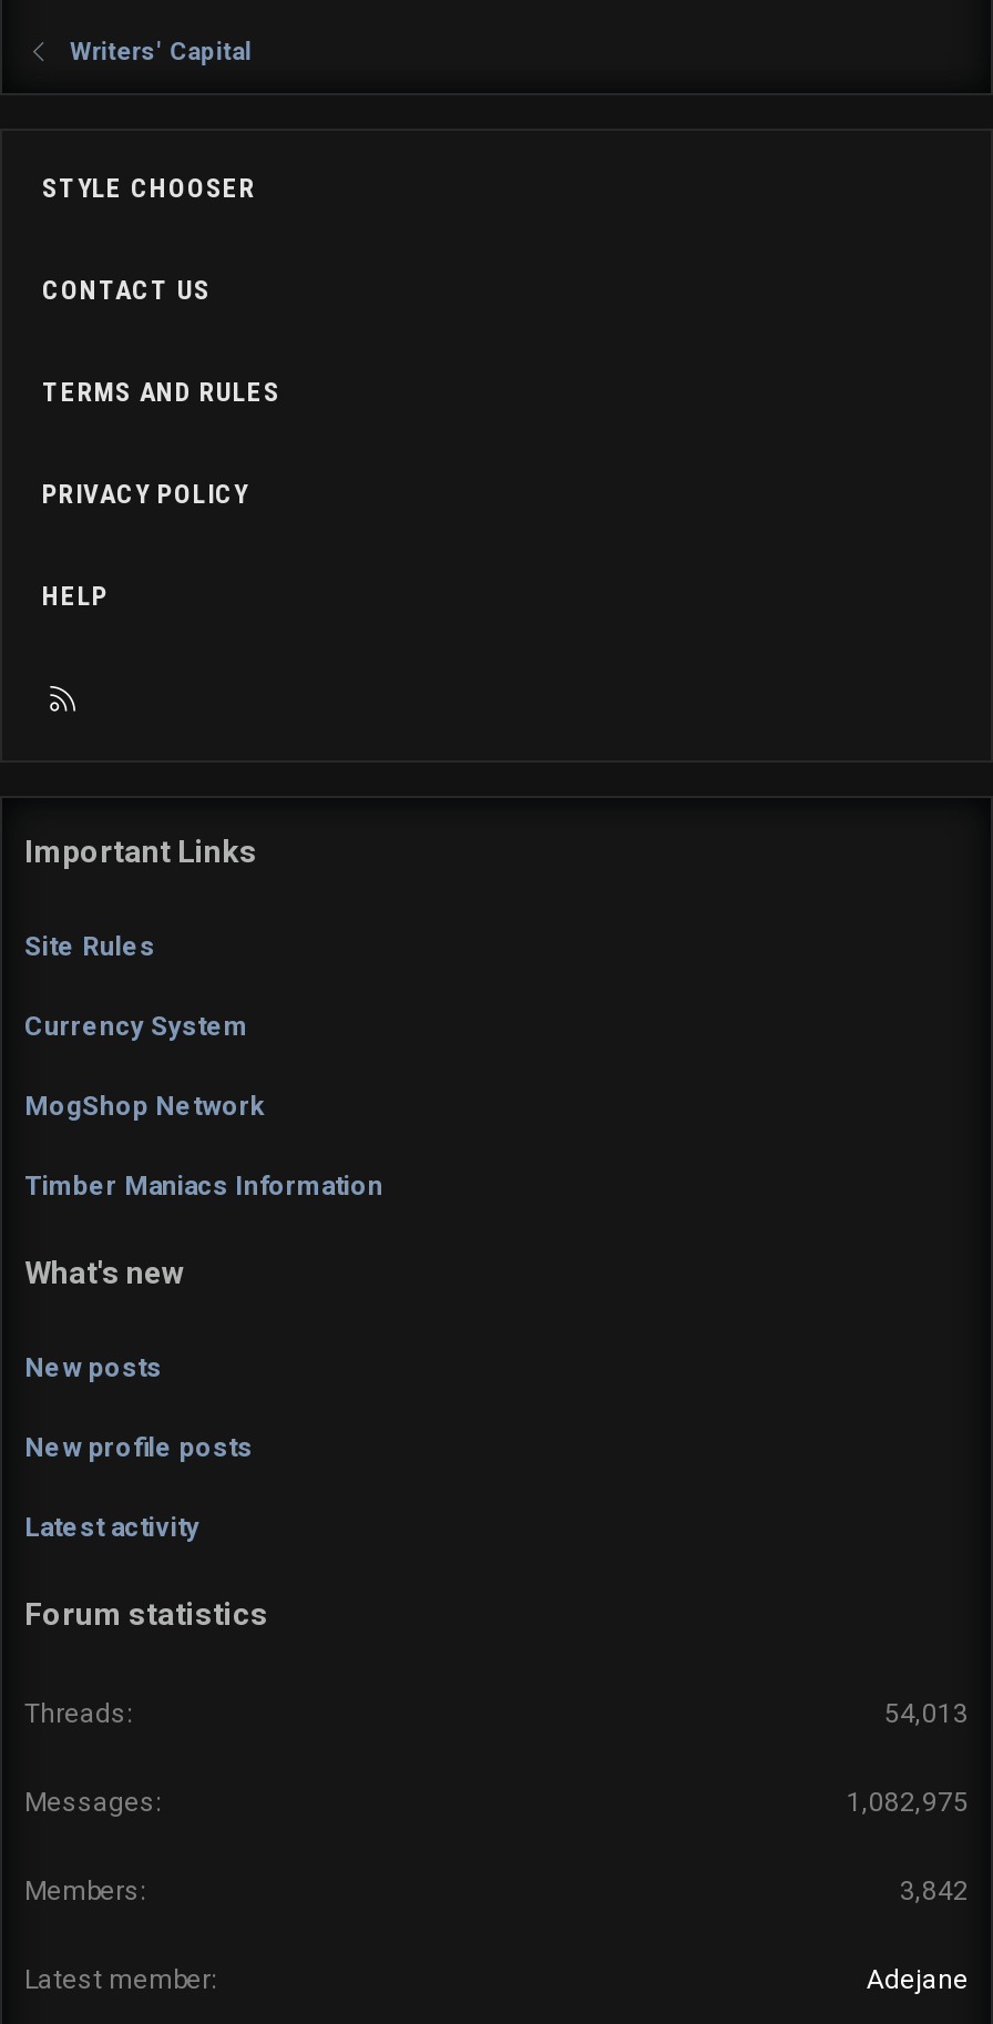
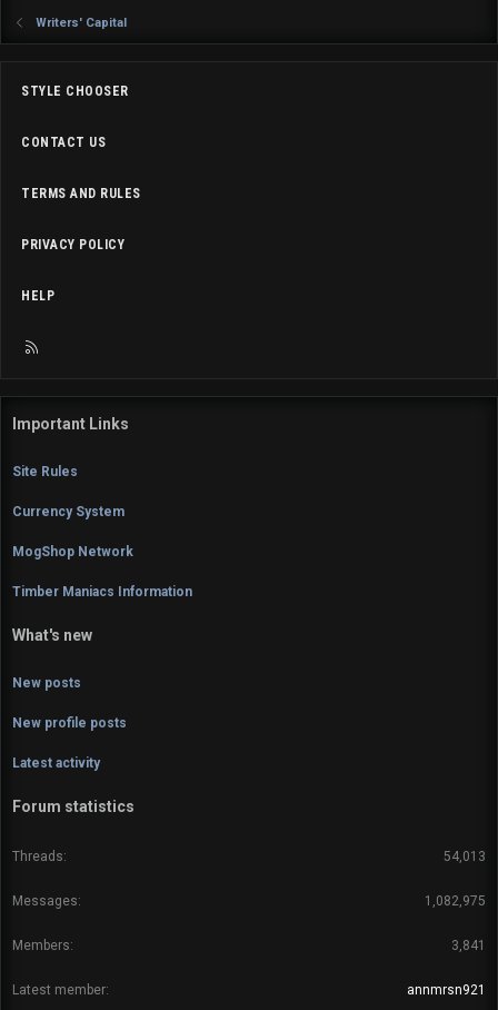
[900,1876,969,1907] 3,842 -> [451,938,486,954] 3,841
[867,1965,969,1996] Adejane -> [407,983,486,998] annmrsn921

